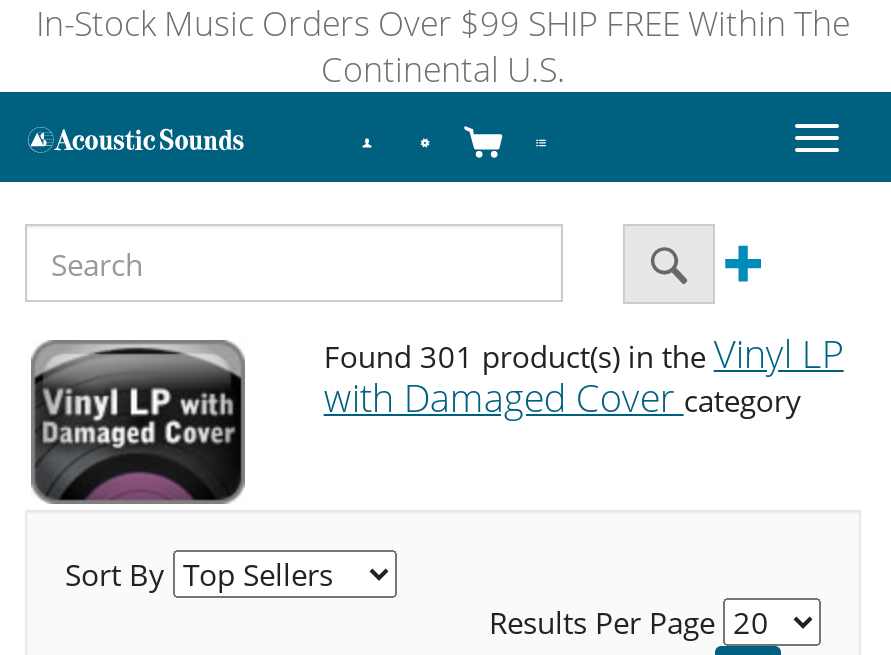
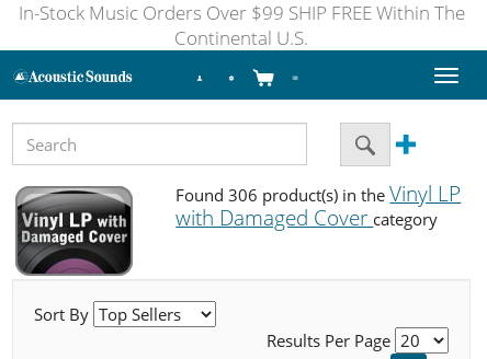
[324,328,844,380] Found 301 product(s) in the Vinyl LP -> [176,179,461,208] Found 306 product(s) in the Vinyl LP

